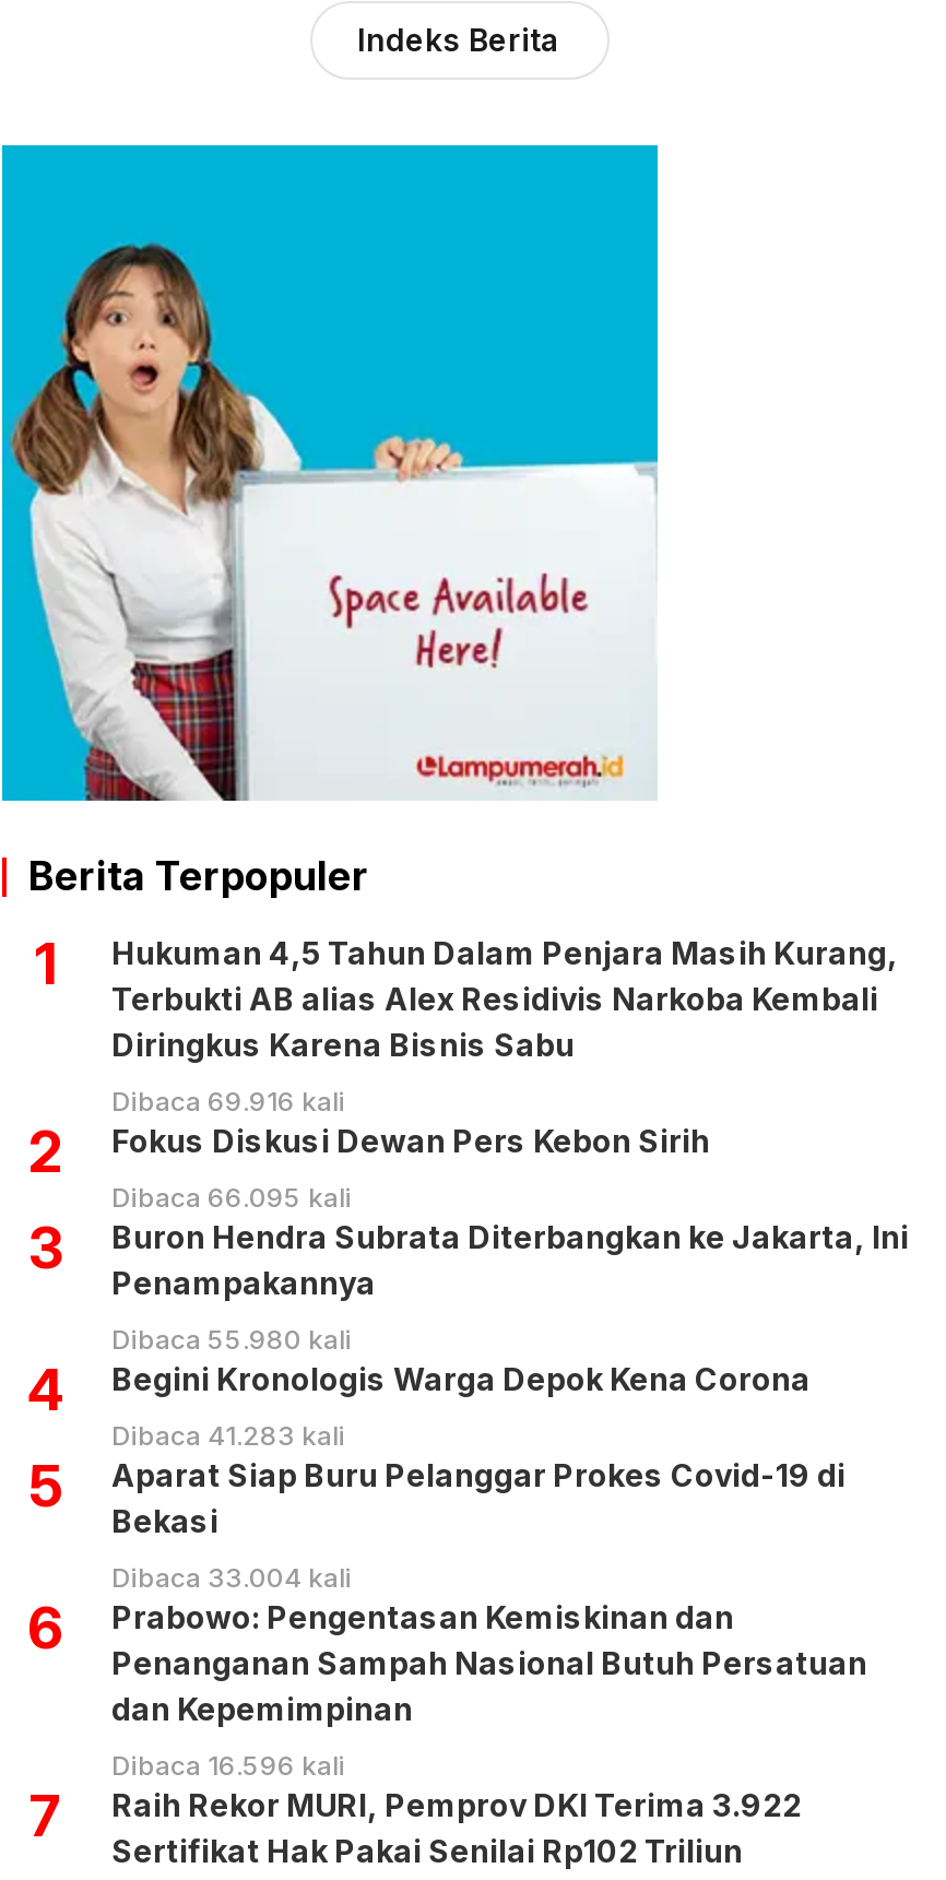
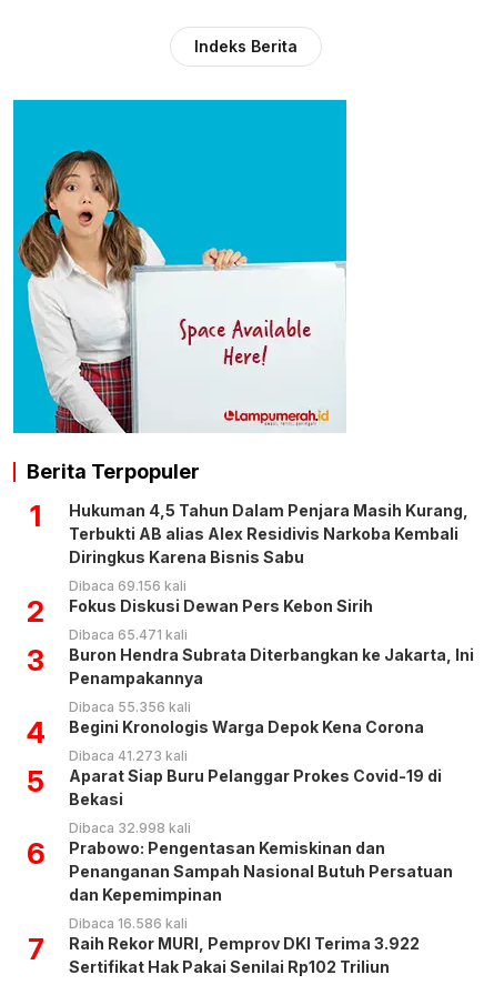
[111,1085,345,1118] Dibaca 69.916 kali -> [69,578,186,594] Dibaca 69.156 kali
[111,1182,352,1214] Dibaca 66.095 kali -> [69,627,188,643] Dibaca 65.471 kali
[111,1324,352,1356] Dibaca 55.980 kali -> [69,699,191,715] Dibaca 55.356 kali
[111,1420,345,1452] Dibaca 41.283 kali -> [69,748,188,764] Dibaca 41.273 kali
[111,1562,352,1594] Dibaca 33.004 kali -> [69,820,191,837] Dibaca 32.998 kali
[111,1750,345,1782] Dibaca 16.596 kali -> [69,915,188,932] Dibaca 16.586 kali

